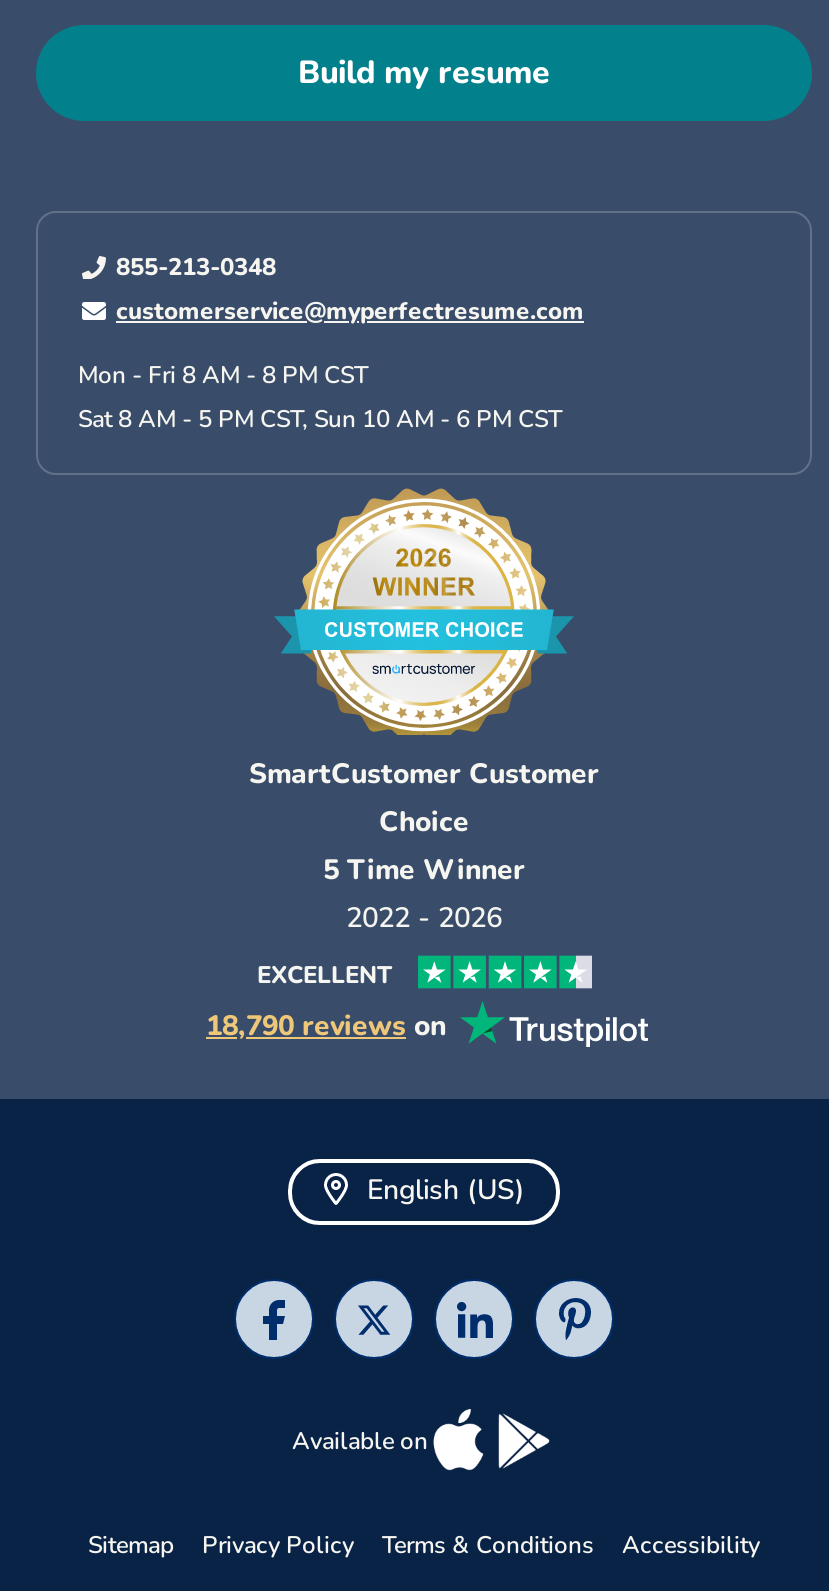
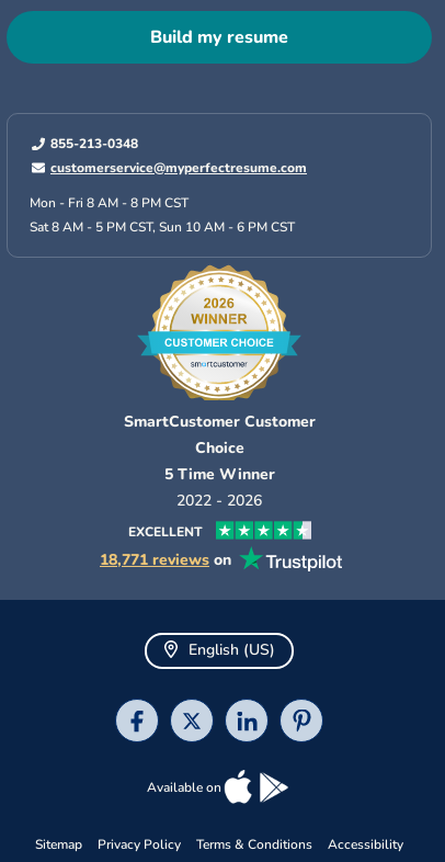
[206,1006,446,1044] 18,790 reviews on -> [100,549,231,570] 18,771 reviews on

